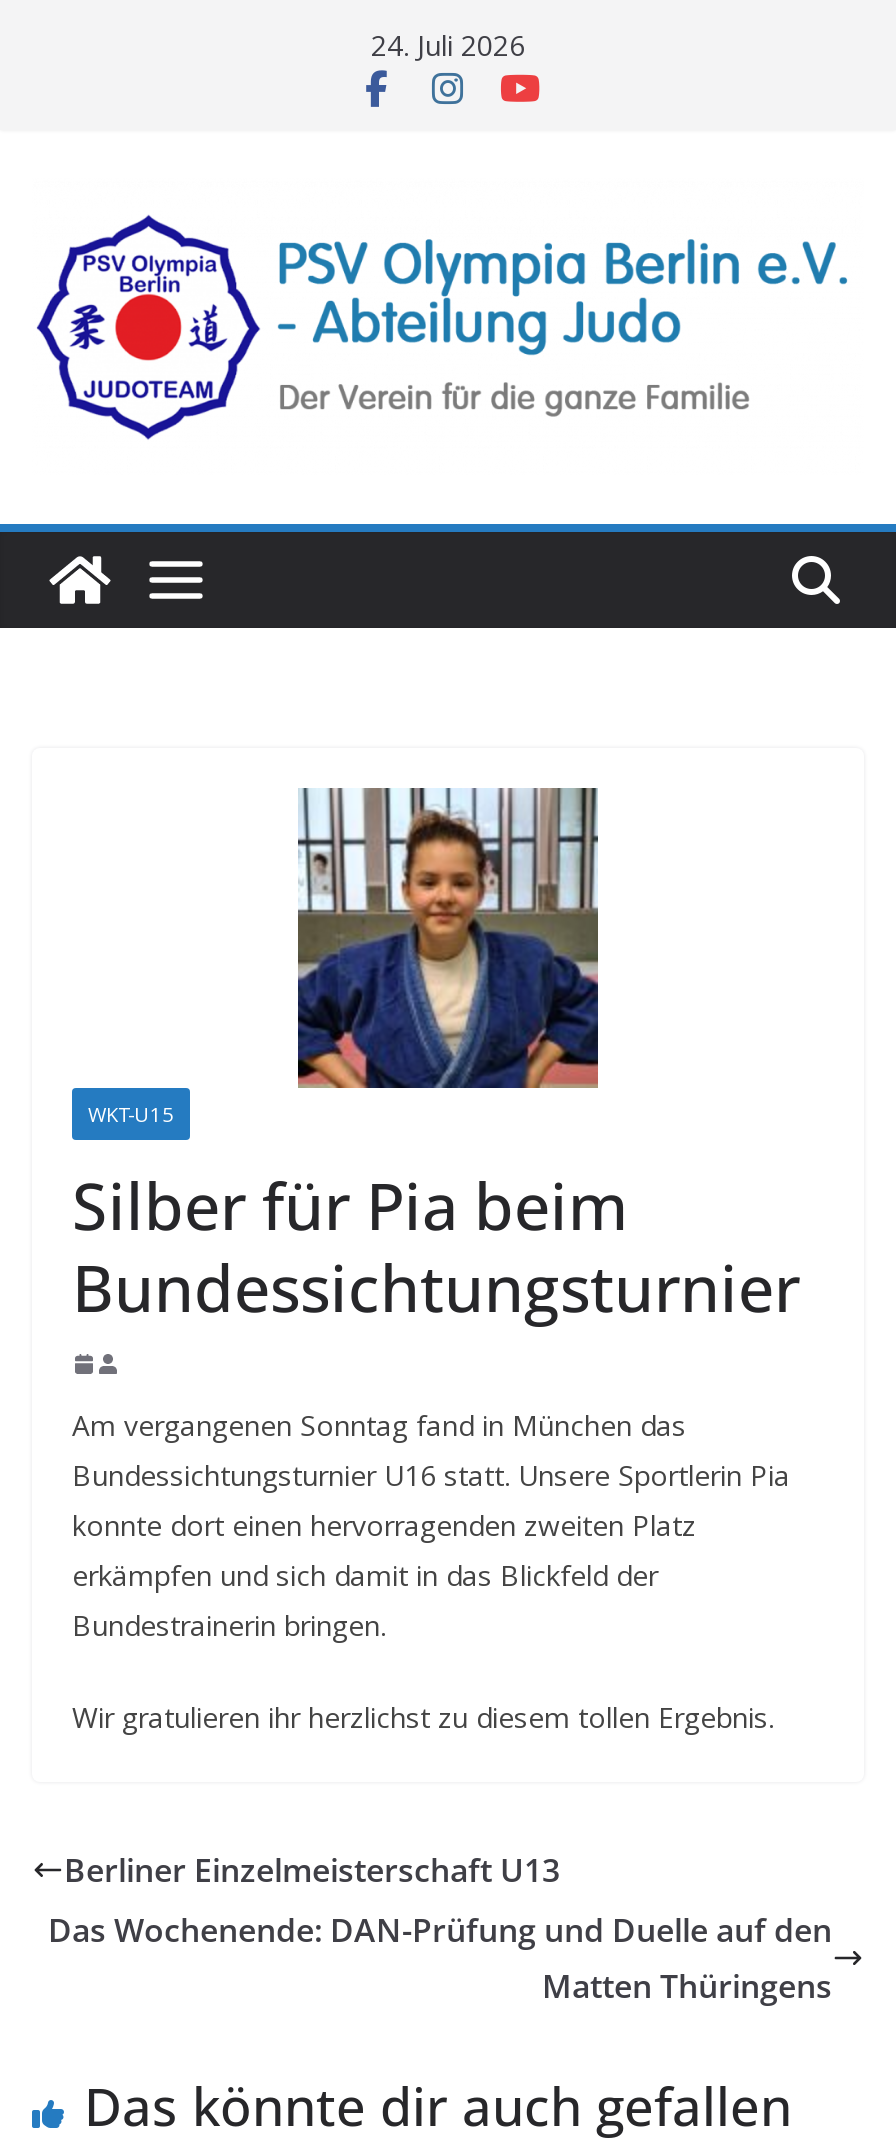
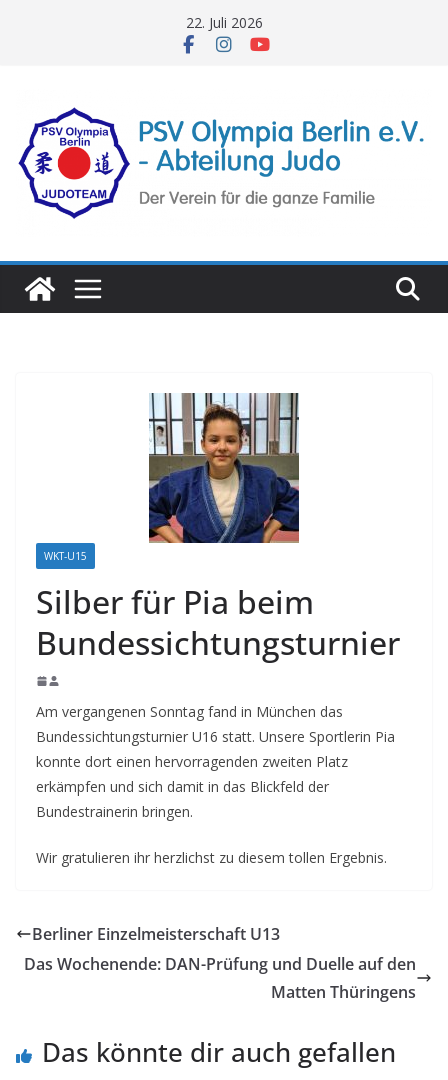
[371,26,525,64] 24. Juli 2026 -> [185,13,262,32] 22. Juli 2026

